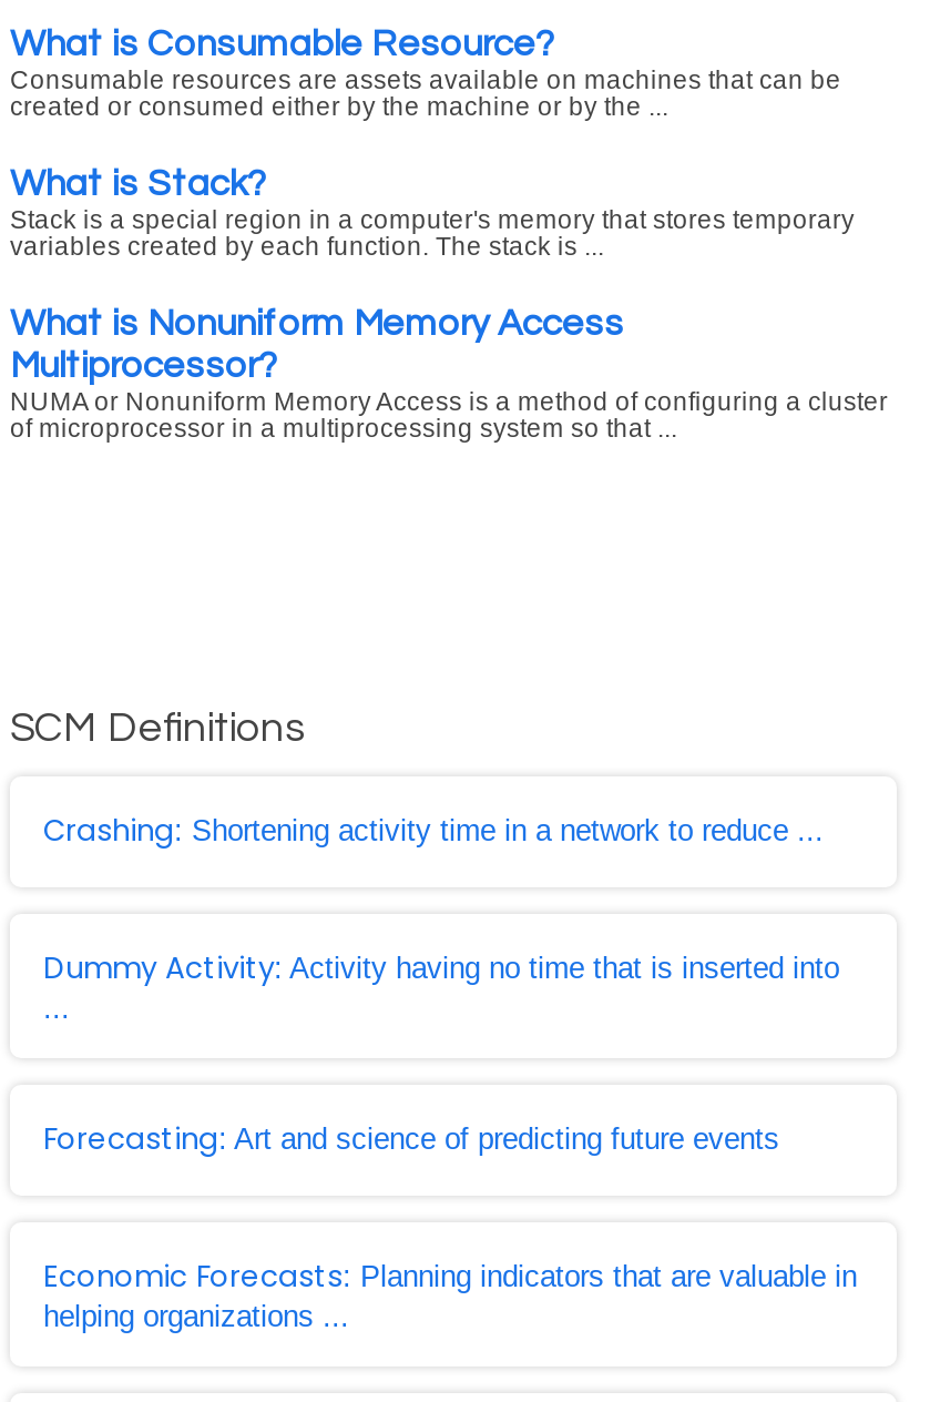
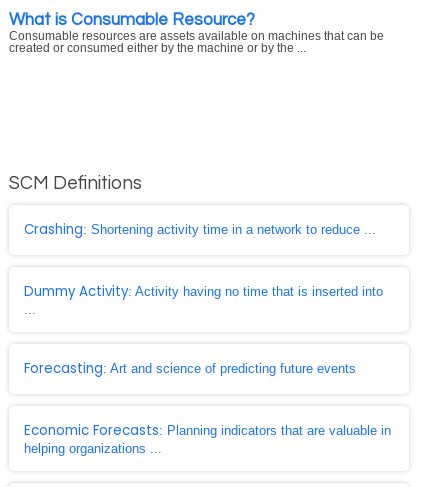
[10,164,888,441] What is Stack? | Stack is a special region in a computer's memory that stores temporary | variables created by each function. The stack is ... | What is Nonuniform Memory Access | Multiprocessor? | NUMA or Nonuniform Memory Access is a method of configuring a cluster | of microprocessor in a multiprocessing system so that ... -> none

